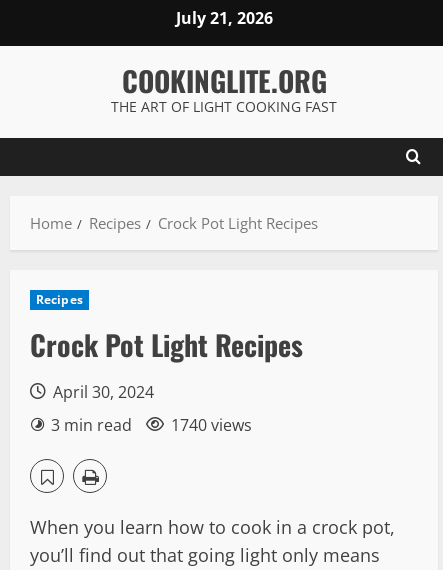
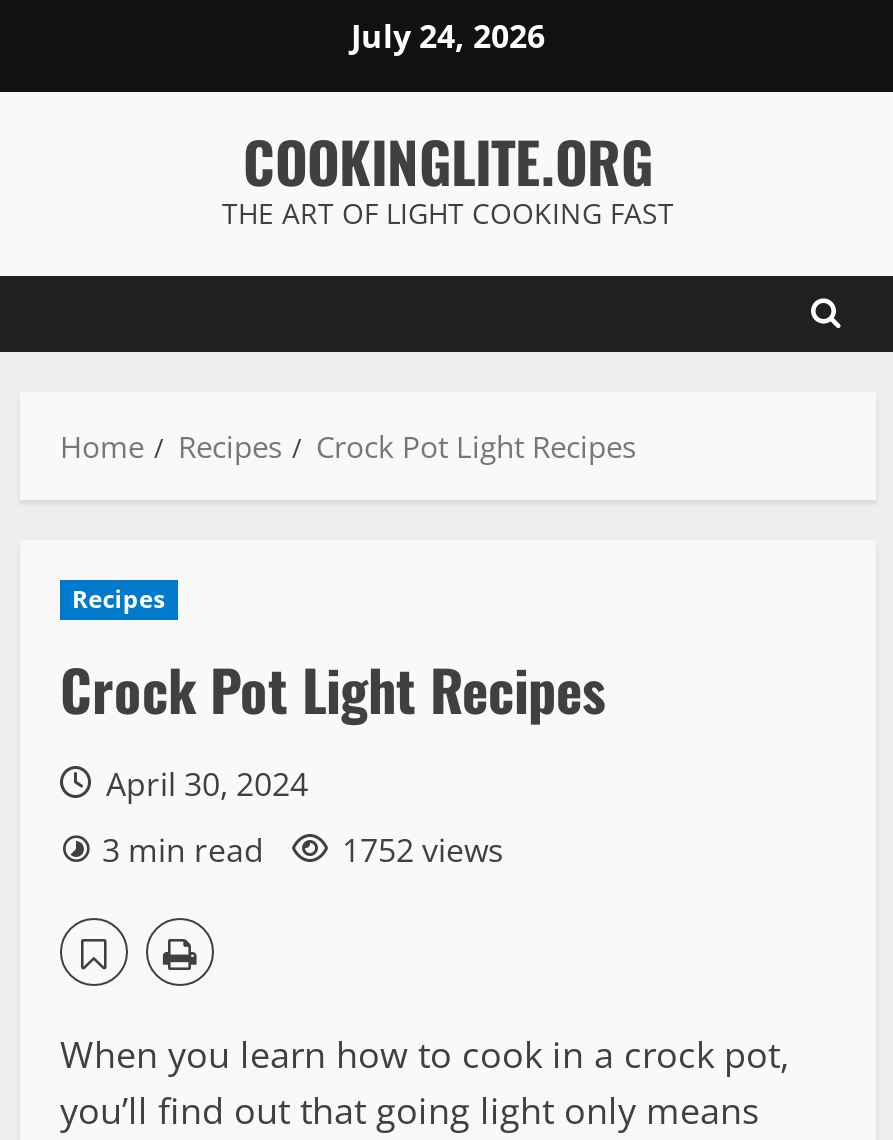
[175,7,272,29] July 21, 2026 -> [351,14,545,58] July 24, 2026
[51,414,252,436] 3 min read 1740 views -> [102,828,504,872] 3 min read 1752 views

